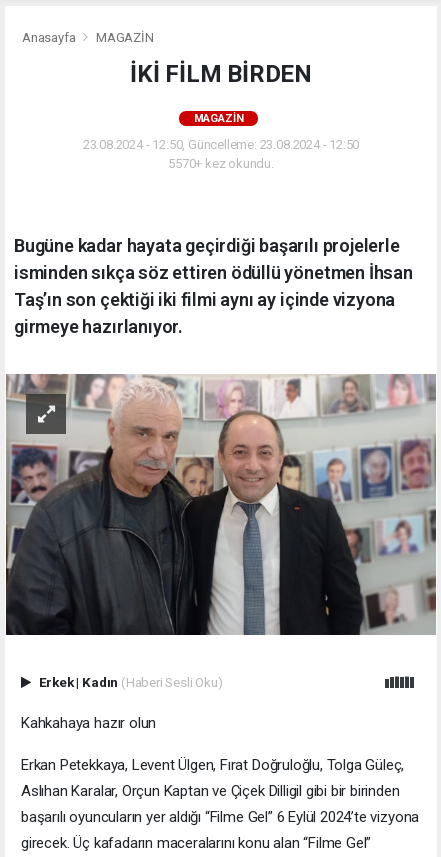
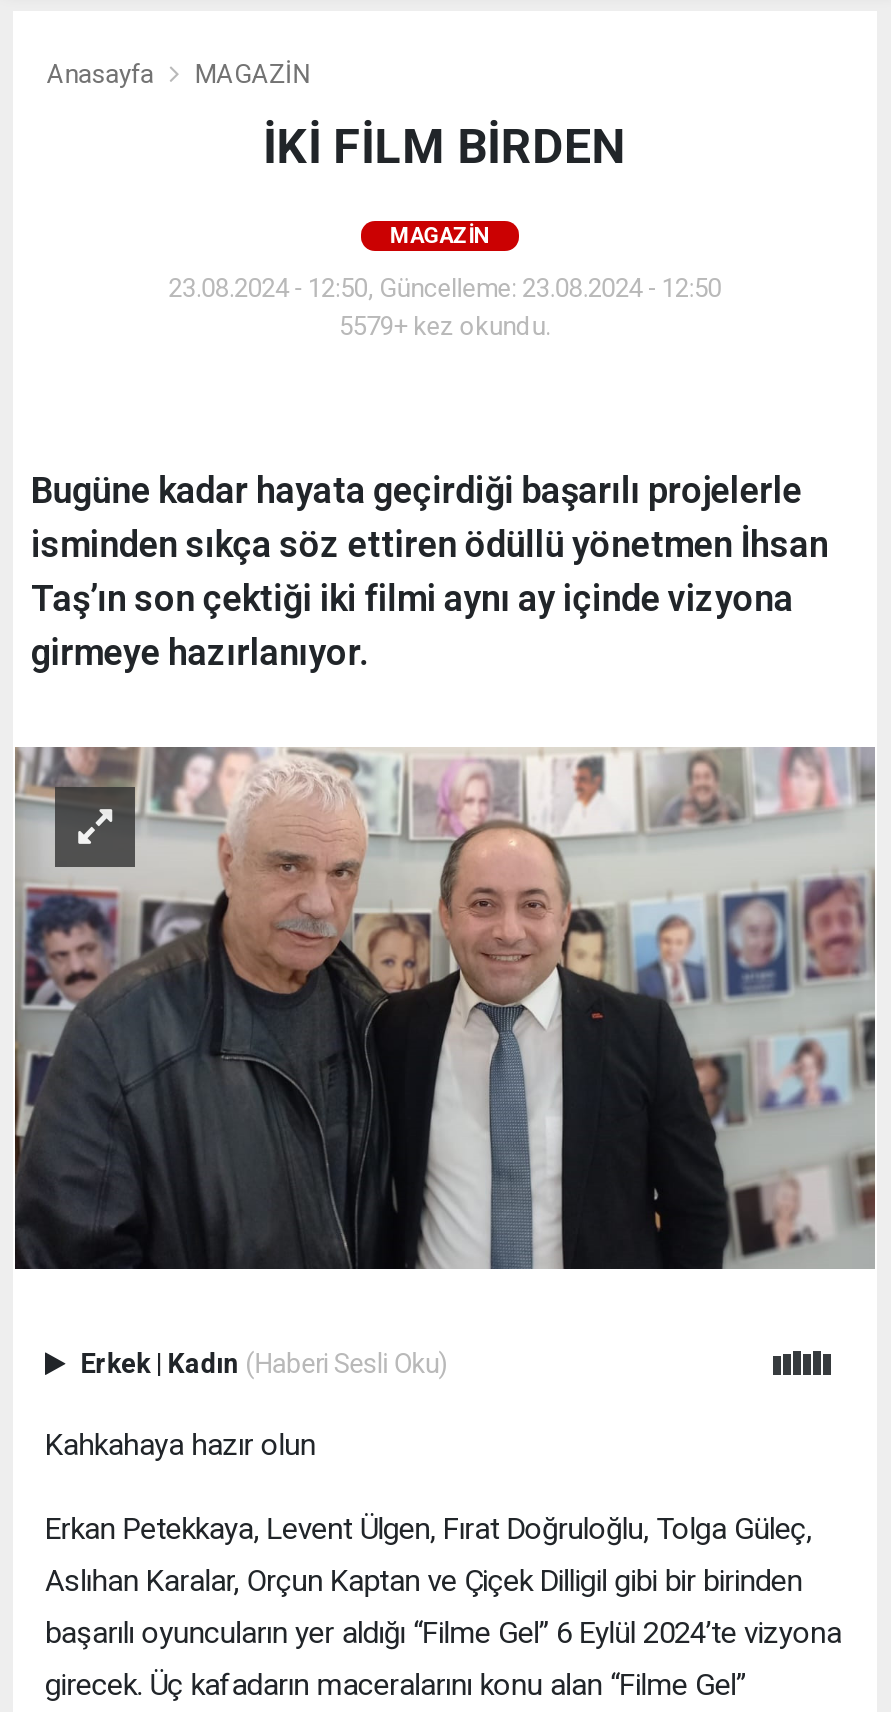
[168,156,274,171] 5570+ kez okundu. -> [339,311,551,341] 5579+ kez okundu.

